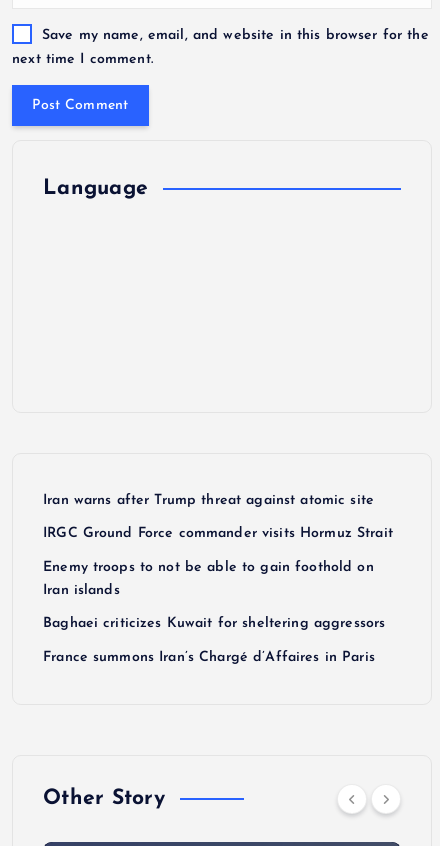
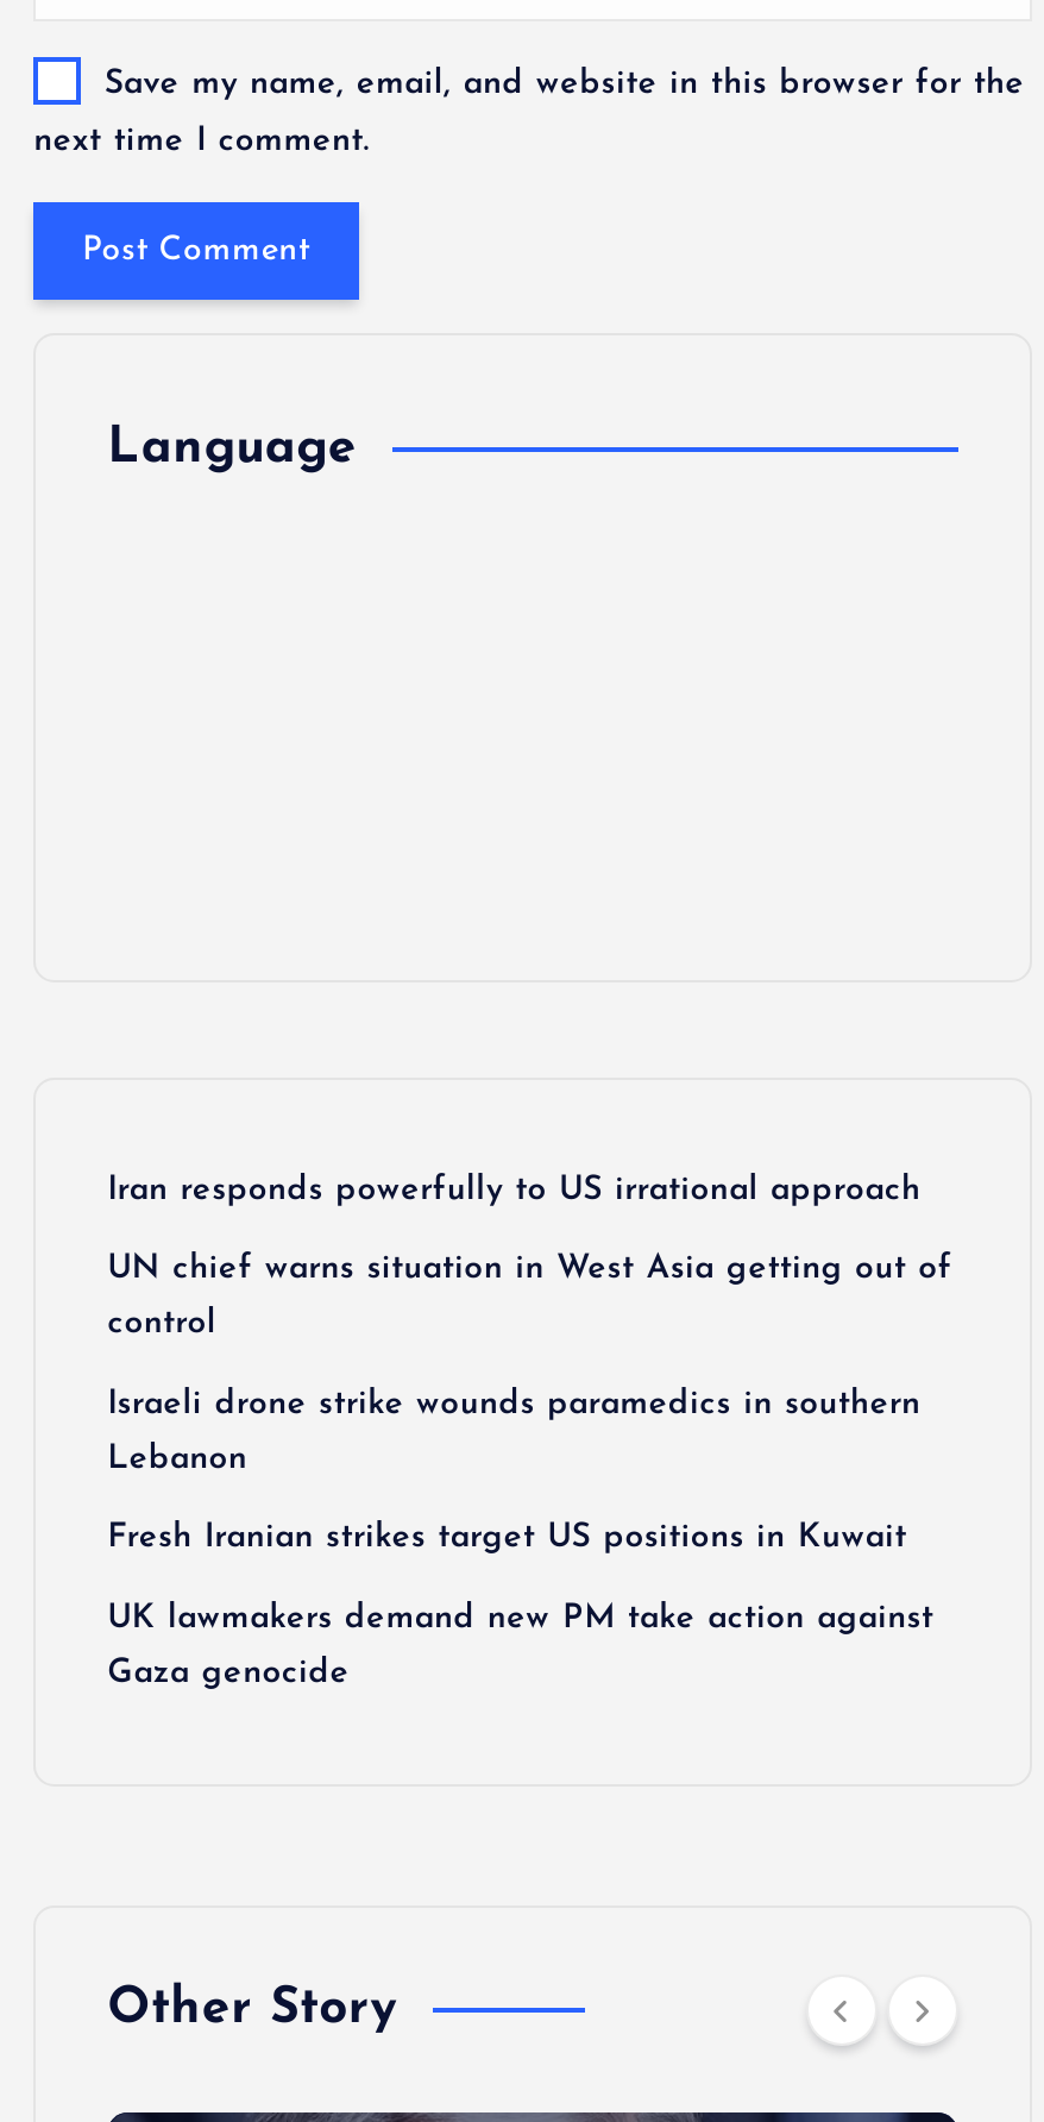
[43,493,393,665] Iran warns after Trump threat against atomic site | IRGC Ground Force commander visits Hormuz Strait | Enemy troops to not be able to gain foothold on | Iran islands | Baghaei criticizes Kuwait for sheltering aggressors | France summons Iran’s Chargé d’Affaires in Paris -> [107,1172,952,1691] Iran responds powerfully to US irrational approach | UN chief warns situation in West Asia getting out of | control | Israeli drone strike wounds paramedics in southern | Lebanon | Fresh Iranian strikes target US positions in Kuwait | UK lawmakers demand new PM take action against | Gaza genocide

